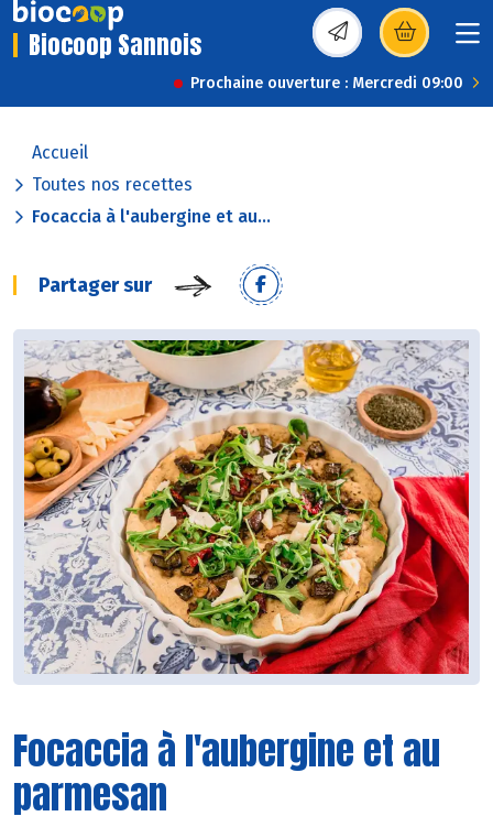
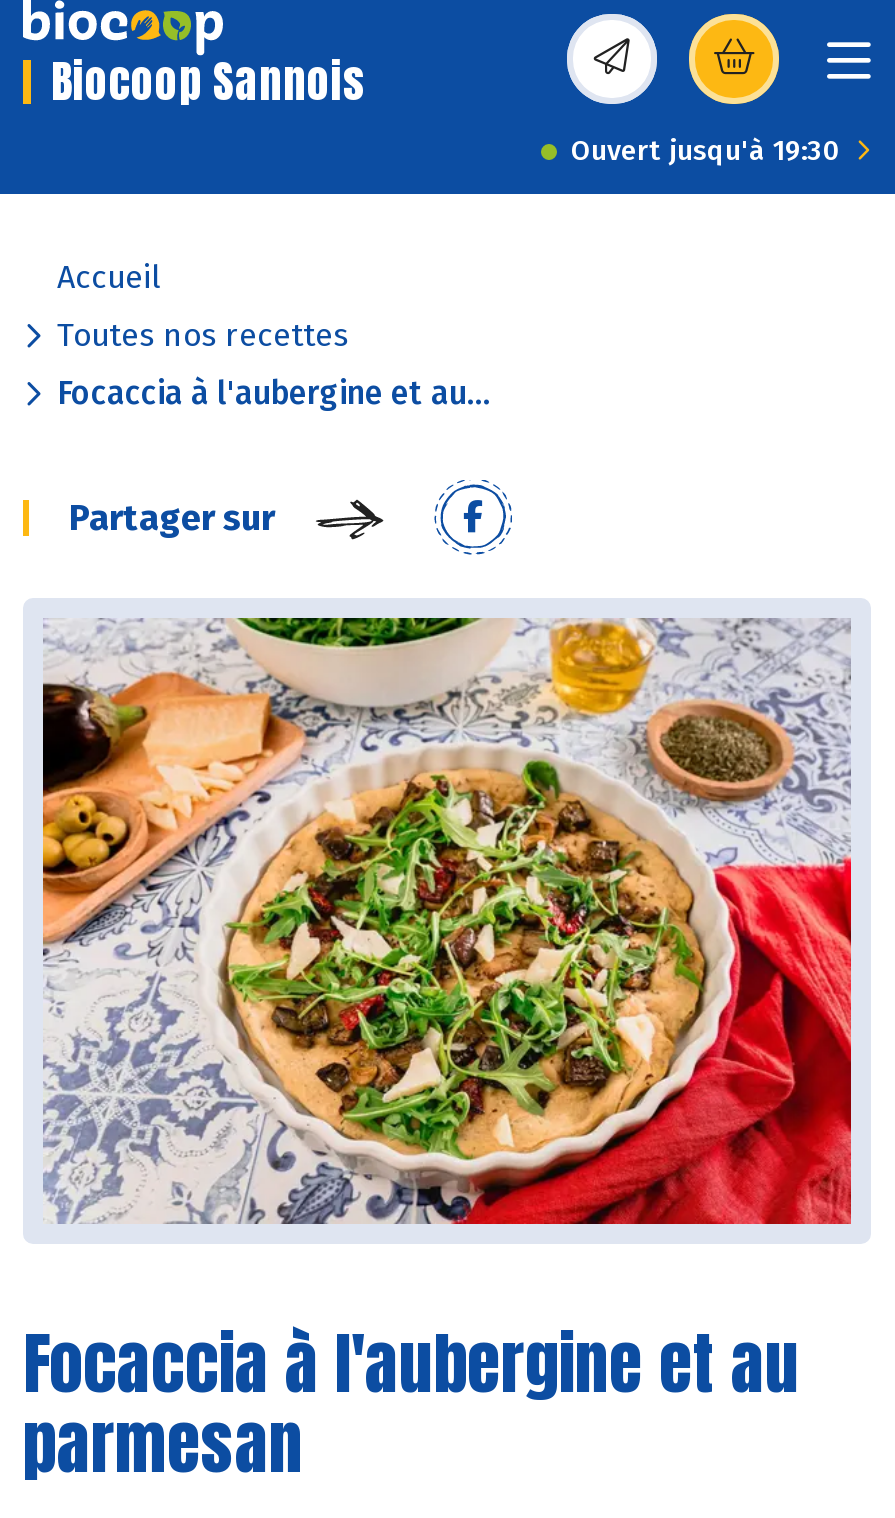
[190,74,463,92] Prochaine ouverture : Mercredi 09:00 -> [571,134,841,168] Ouvert jusqu'à 19:30

